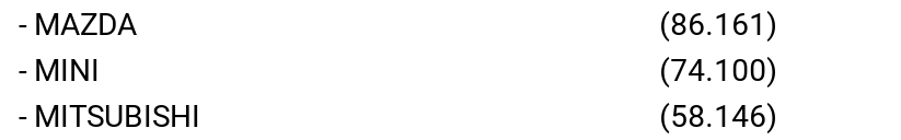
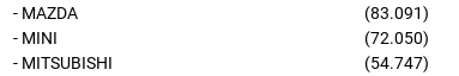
[659,7,778,42] (86.161) -> [364,4,429,23] (83.091)
[659,53,778,88] (74.100) -> [364,29,429,48] (72.050)
[659,99,778,134] (58.146) -> [364,54,429,73] (54.747)

